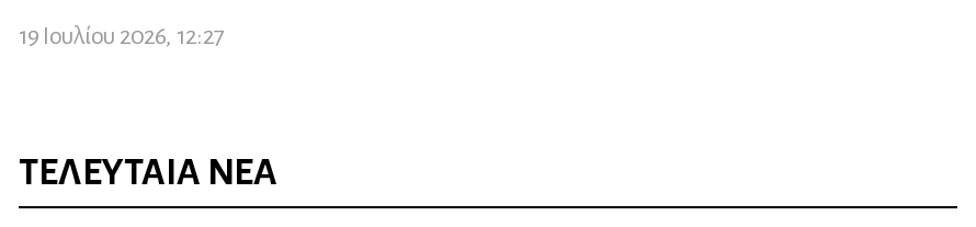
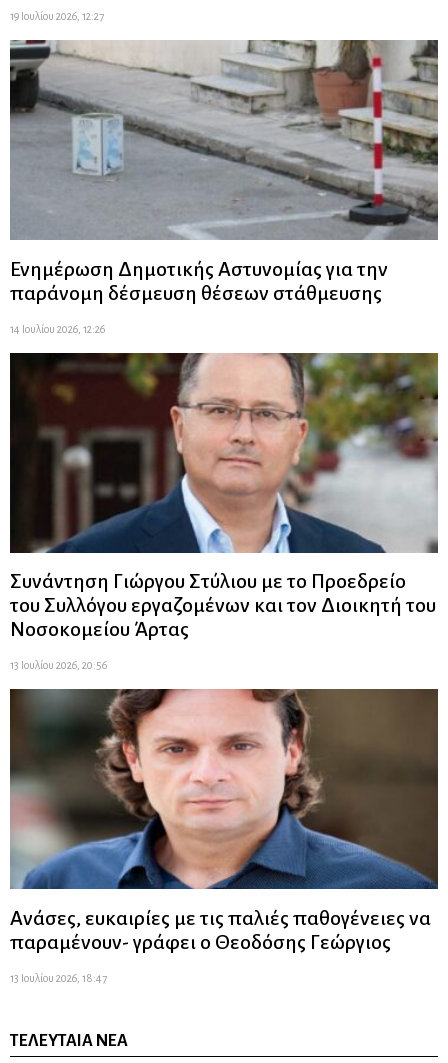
none -> [9,39,439,335] [image] | Ενημέρωση Δημοτικής Αστυνομίας για την | παράνομη δέσμευση θέσεων στάθμευσης | 14 Ιουλίου 2026, 12:26
none -> [9,352,439,671] [image] | Συνάντηση Γιώργου Στύλιου με το Προεδρείο | του Συλλόγου εργαζομένων και τον Διοικητή του | Νοσοκομείου Άρτας | 13 Ιουλίου 2026, 20:56
none -> [9,688,439,984] [image] | Ανάσες, ευκαιρίες με τις παλιές παθογένειες να | παραμένουν- γράφει ο Θεοδόσης Γεώργιος | 13 Ιουλίου 2026, 18:47

